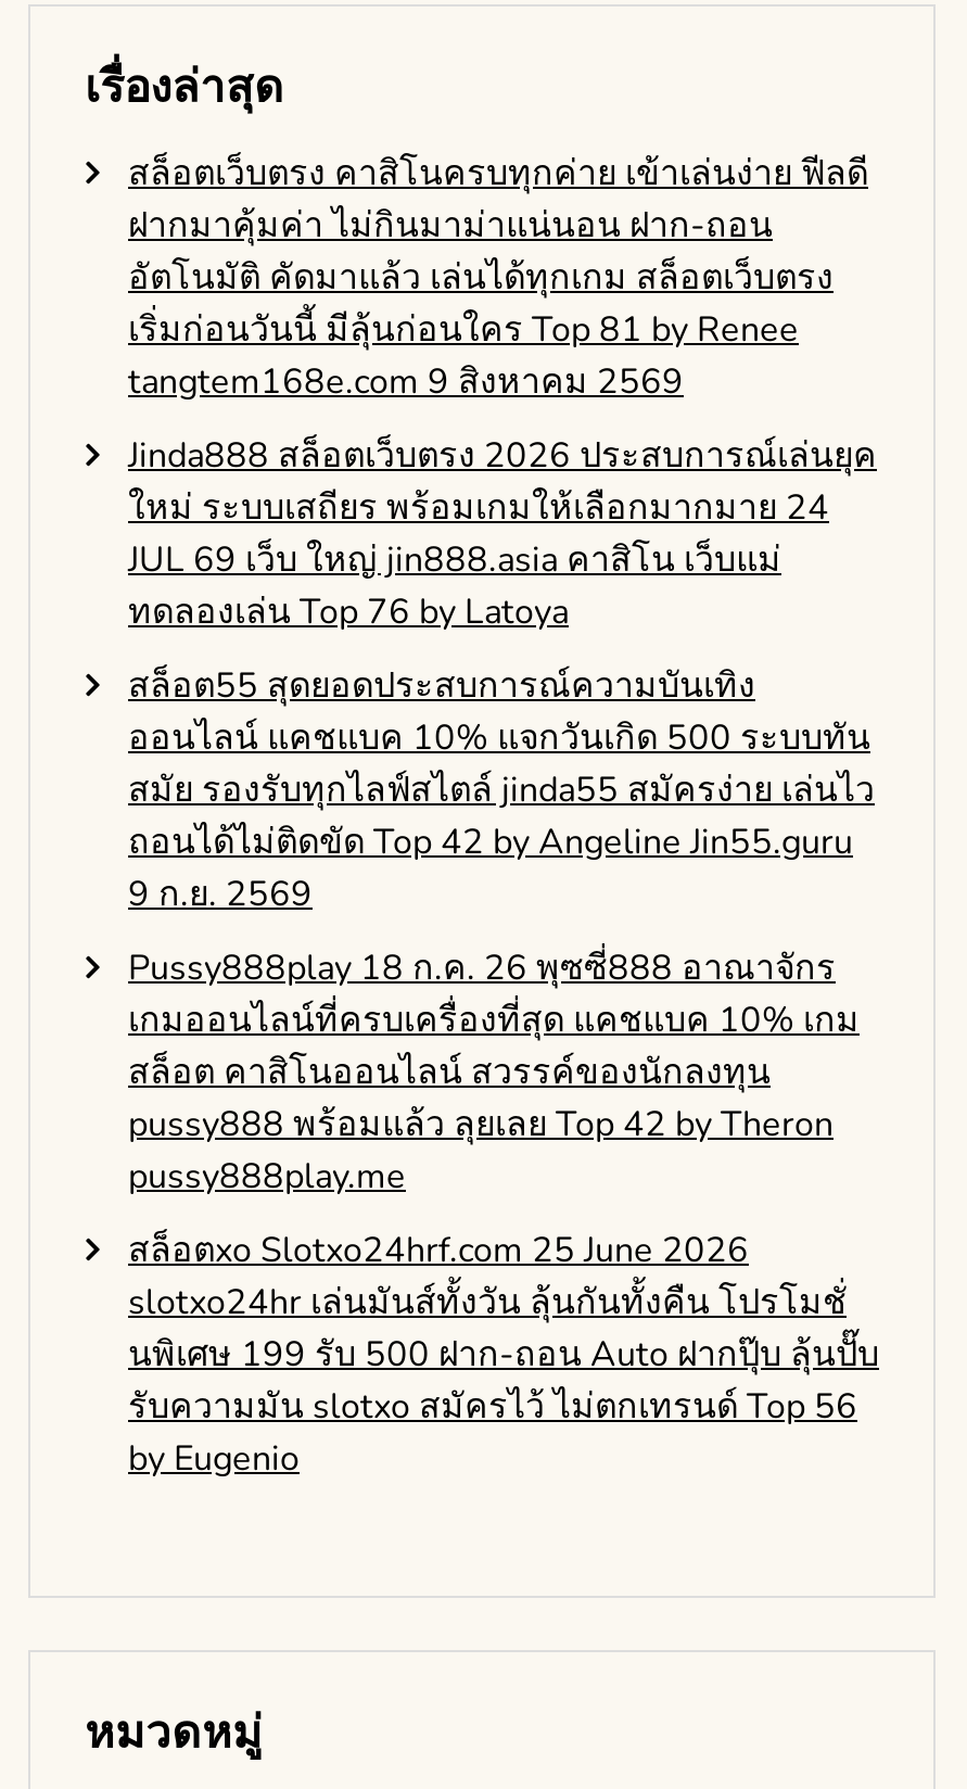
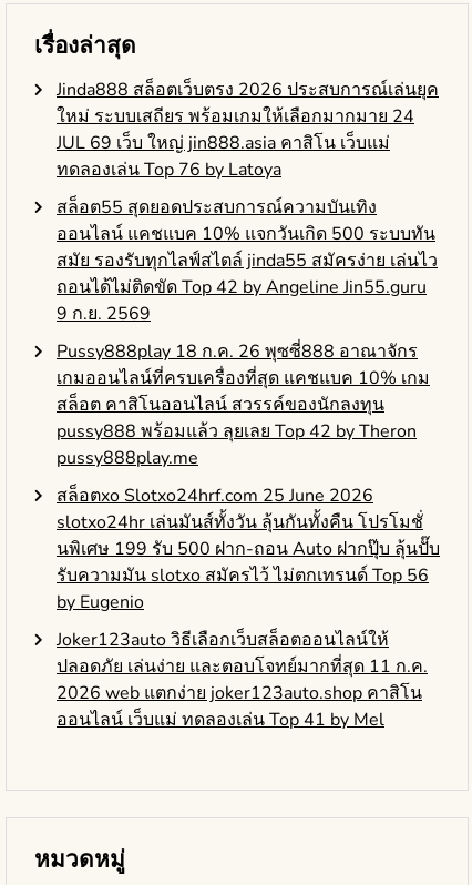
[128,151,868,407] สล็อตเว็บตรง คาสิโนครบทุกค่าย เข้าเล่นง่าย ฟีลดี | ฝากมาคุ้มค่า ไม่กินมาม่าแน่นอน ฝาก-ถอน | อัตโนมัติ คัดมาแล้ว เล่นได้ทุกเกม สล็อตเว็บตรง | เริ่มก่อนวันนี้ มีลุ้นก่อนใคร Top 81 by Renee | tangtem168e.com 9 สิงหาคม 2569 -> none
moved [128,433,879,1484] -> [57,78,440,615]: Jinda888 สล็อตเว็บตรง 2026 ประสบการณ์เล่นยุค | ใหม่ ระบบเสถียร พร้อมเกมให้เลือกมากมาย 24 | JUL 69 เว็บ ใหญ่ jin888.asia คาสิโน เว็บแม่ | ... | รับความมัน slotxo สมัครไว้ ไม่ตกเทรนด์ Top 56 | by Eugenio
none -> [57,628,428,732] Joker123auto วิธีเลือกเว็บสล็อตออนไลน์ให้ | ปลอดภัย เล่นง่าย และตอบโจทย์มากที่สุด 11 ก.ค. | 2026 web แตกง่าย joker123auto.shop คาสิโน | ออนไลน์ เว็บแม่ ทดลองเล่น Top 41 by Mel

